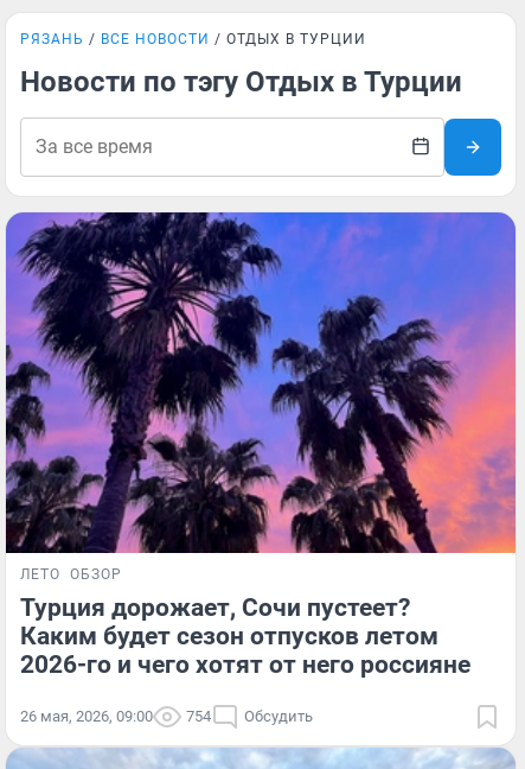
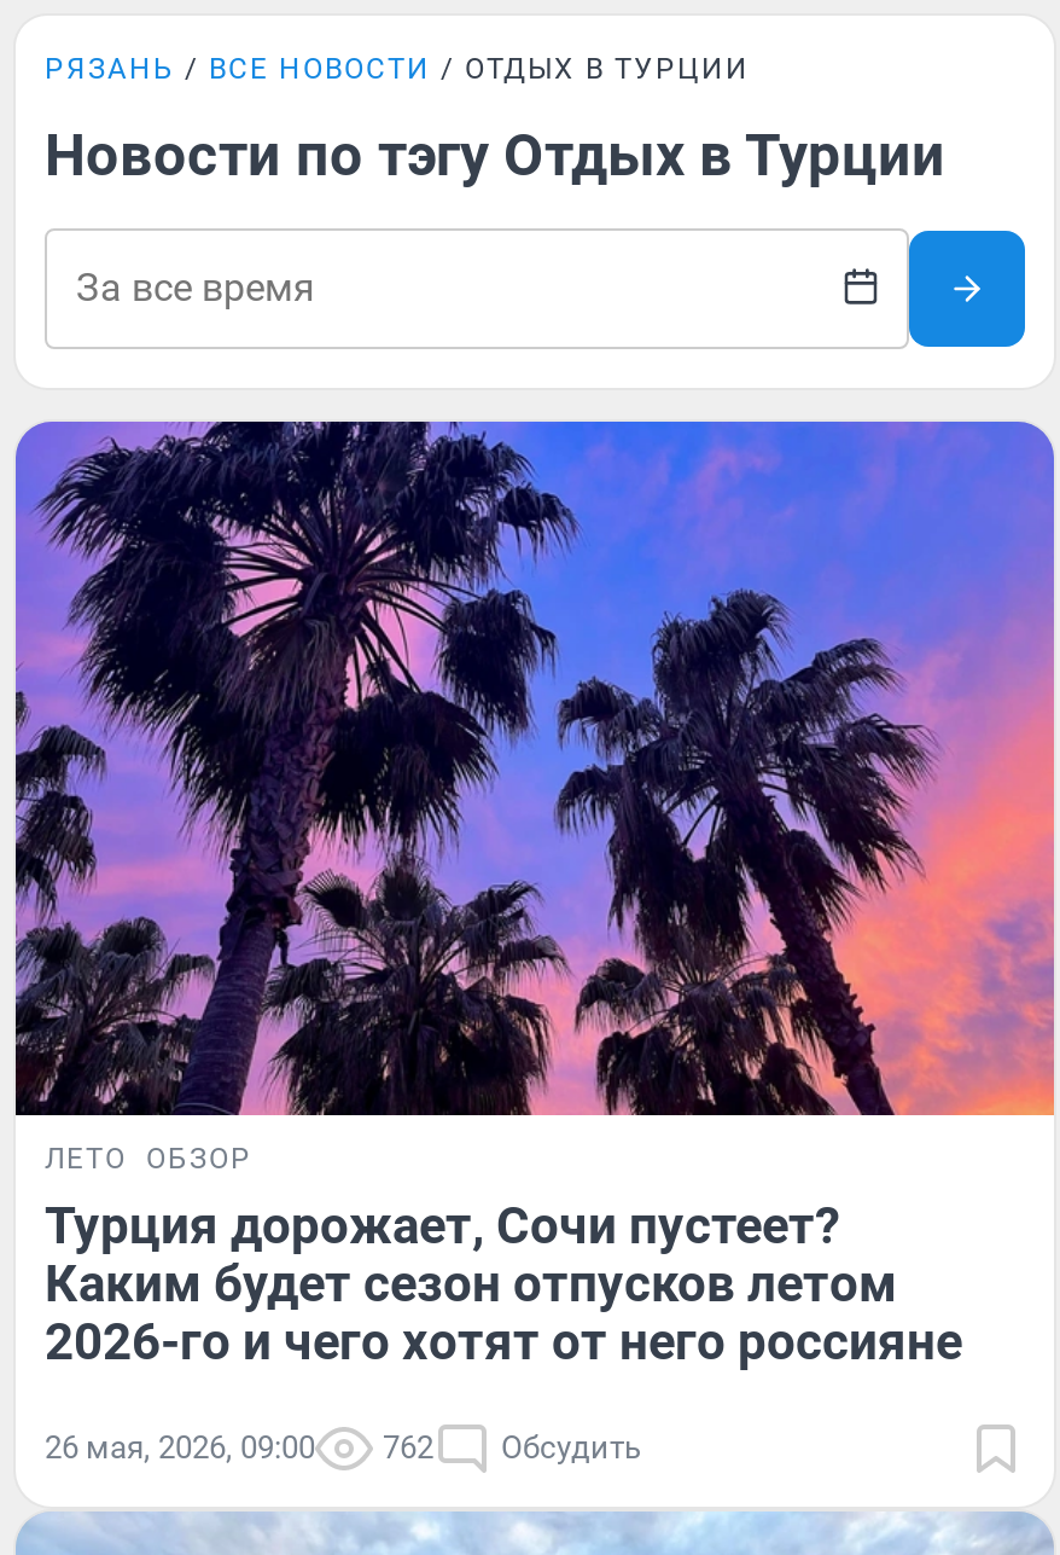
[20,707,313,725] 26 мая, 2026, 09:00 754 Обсудить -> [45,1429,641,1465] 26 мая, 2026, 09:00 762 Обсудить

